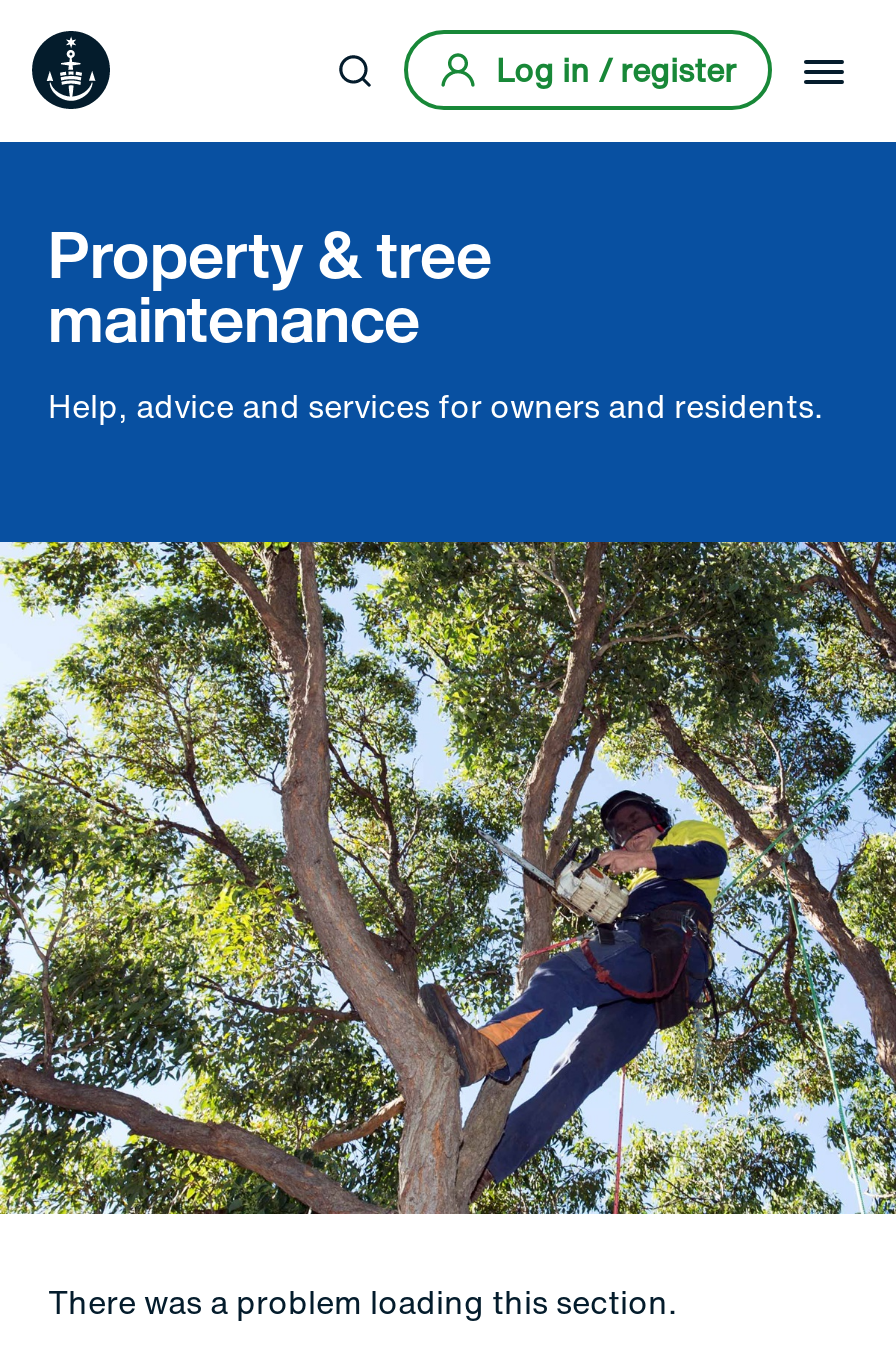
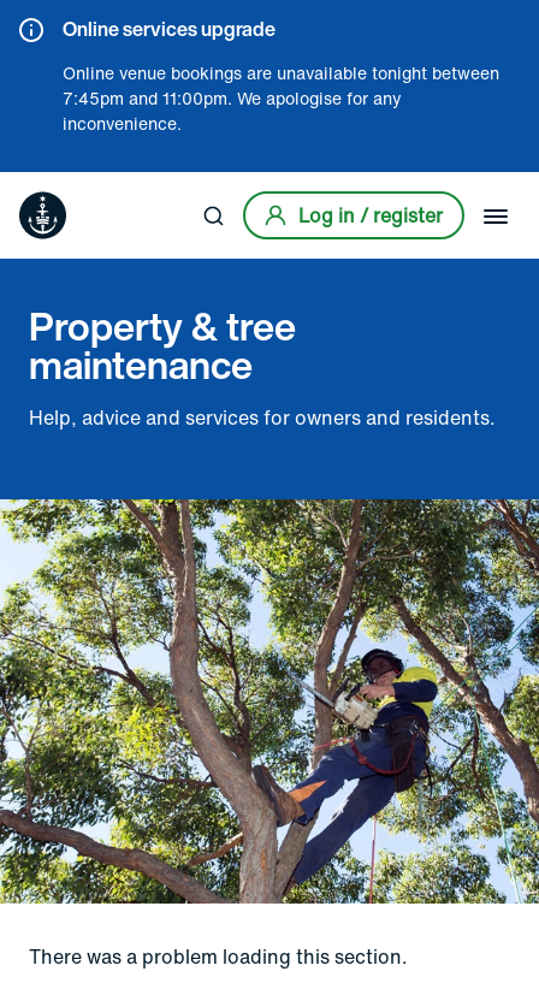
none -> [63,14,499,136] Online services upgrade | Online venue bookings are unavailable tonight between | 7:45pm and 11:00pm. We apologise for any | inconvenience.

